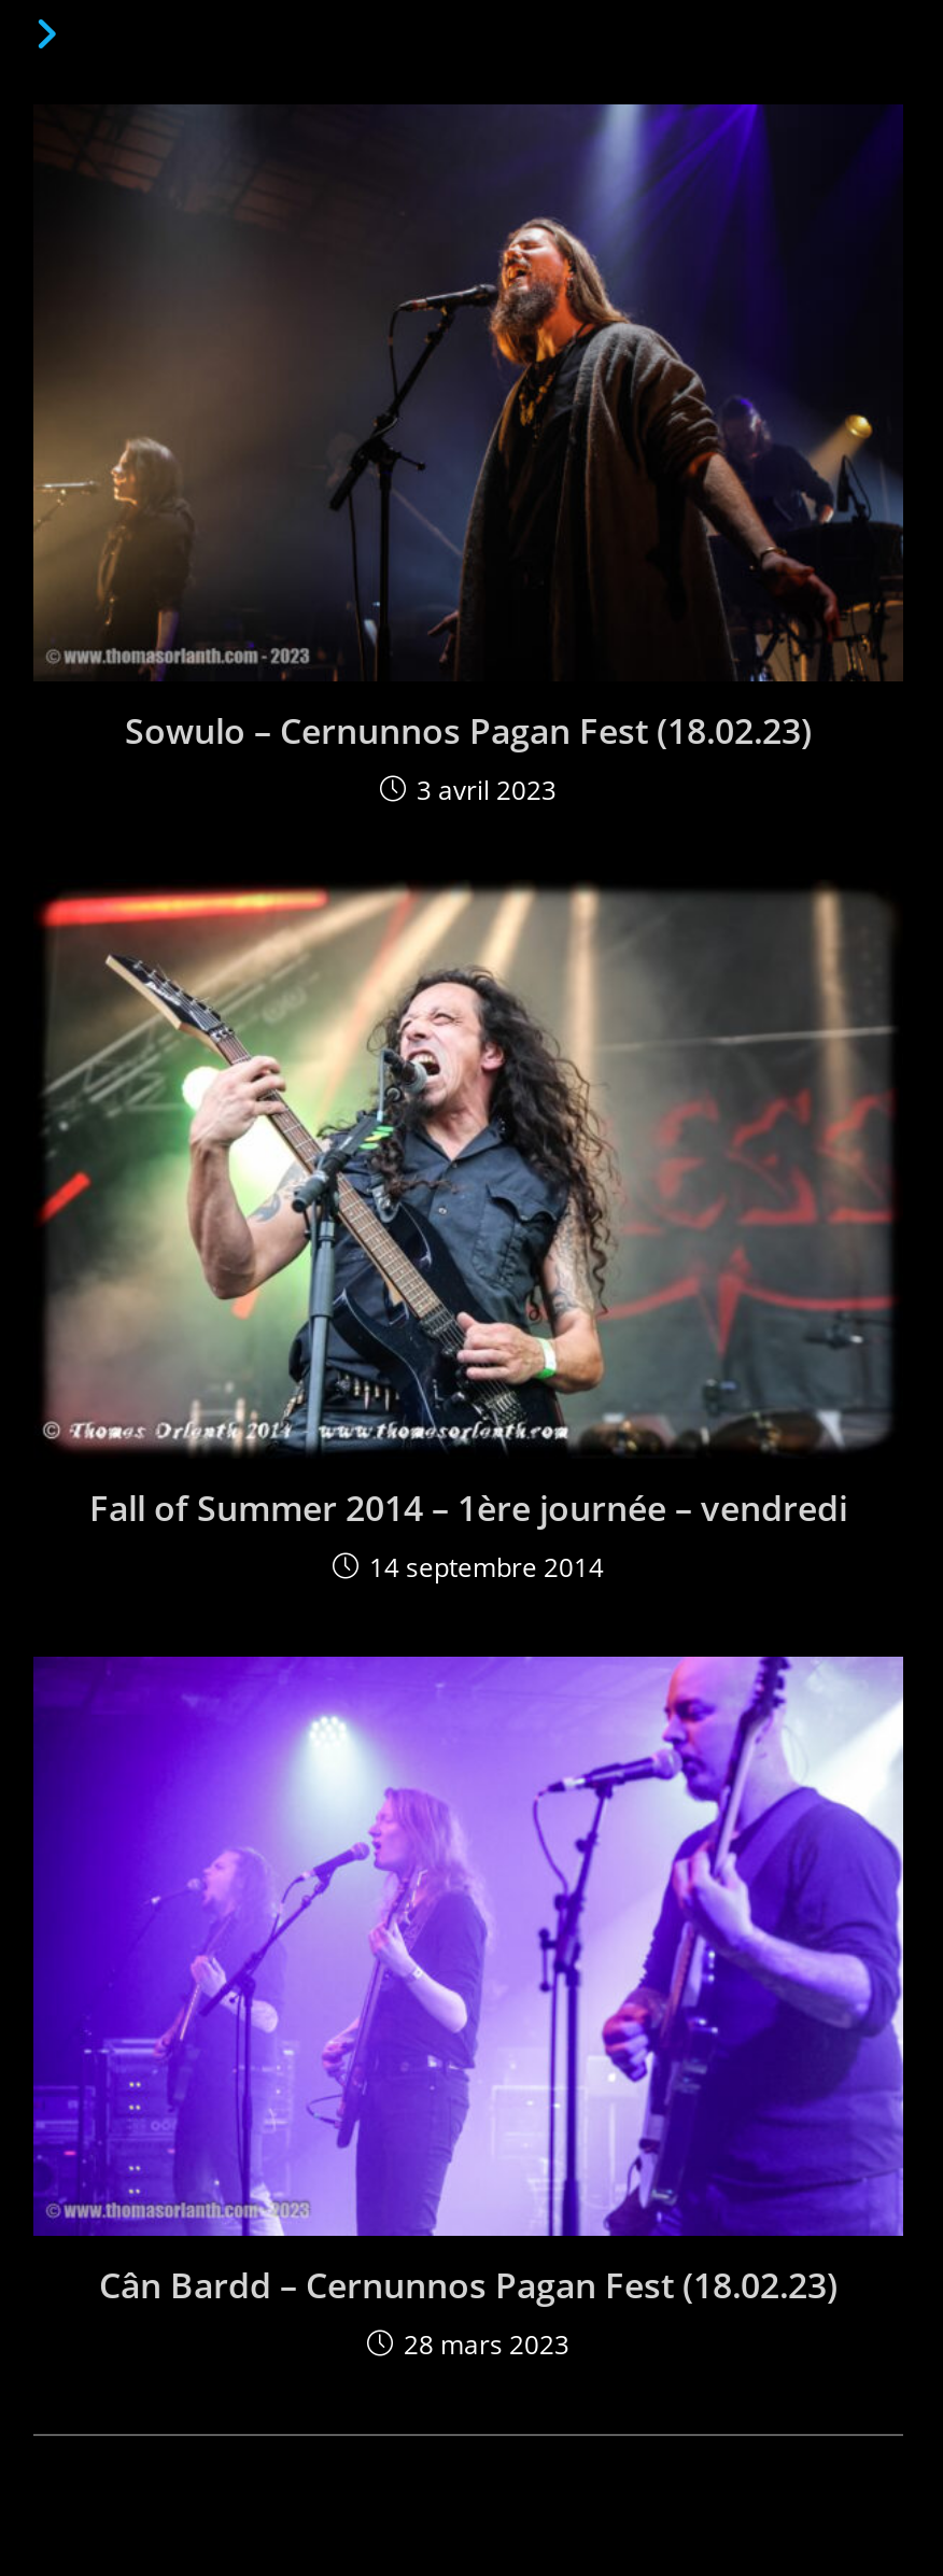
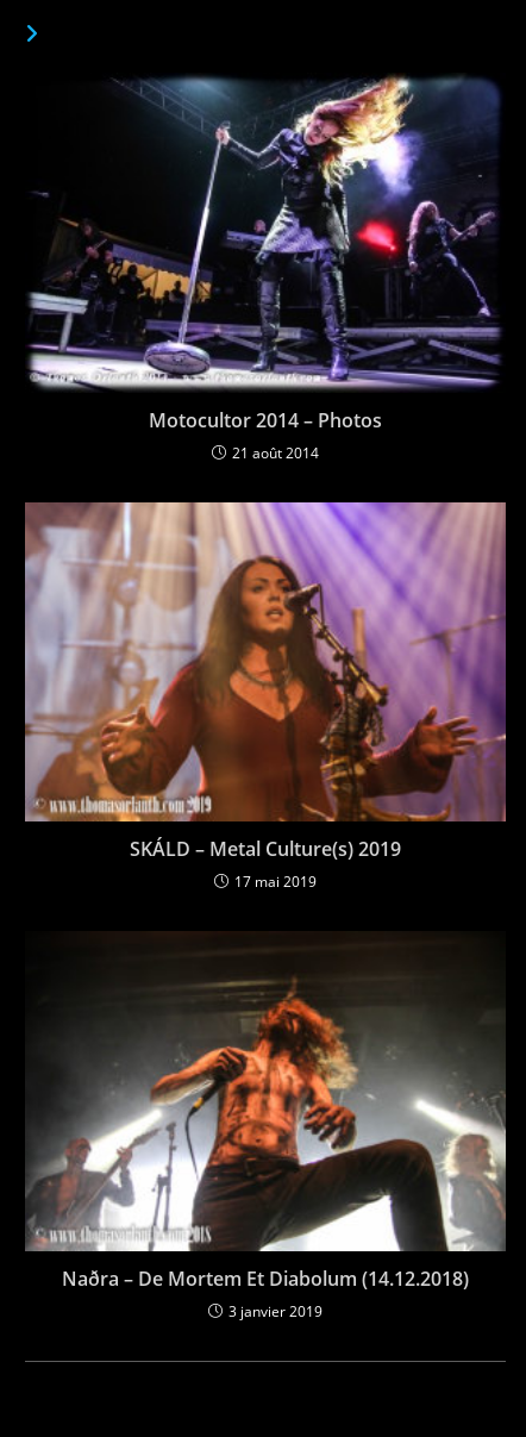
[31,102,905,810] [image] | Sowulo – Cernunnos Pagan Fest (18.02.23) | 3 avril 2023 -> [25,73,506,463] [image] | Motocultor 2014 – Photos | 21 août 2014
[33,882,903,1586] [image] | Fall of Summer 2014 – 1ère journée – vendredi | 14 septembre 2014 -> [24,501,507,892] [image] | SKÁLD – Metal Culture(s) 2019 | 17 mai 2019
[31,1655,905,2363] [image] | Cân Bardd – Cernunnos Pagan Fest (18.02.23) | 28 mars 2023 -> [25,931,507,1322] [image] | Naðra – De Mortem Et Diabolum (14.12.2018) | 3 janvier 2019

